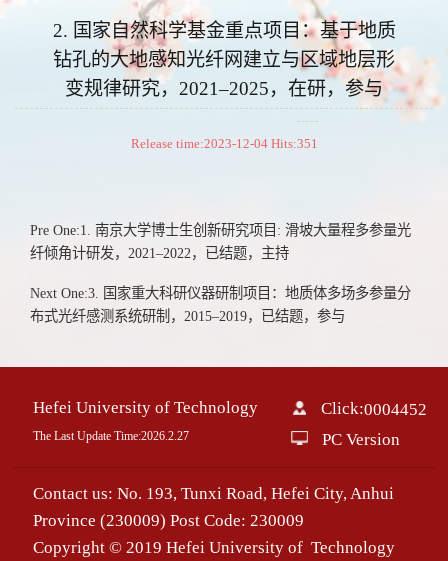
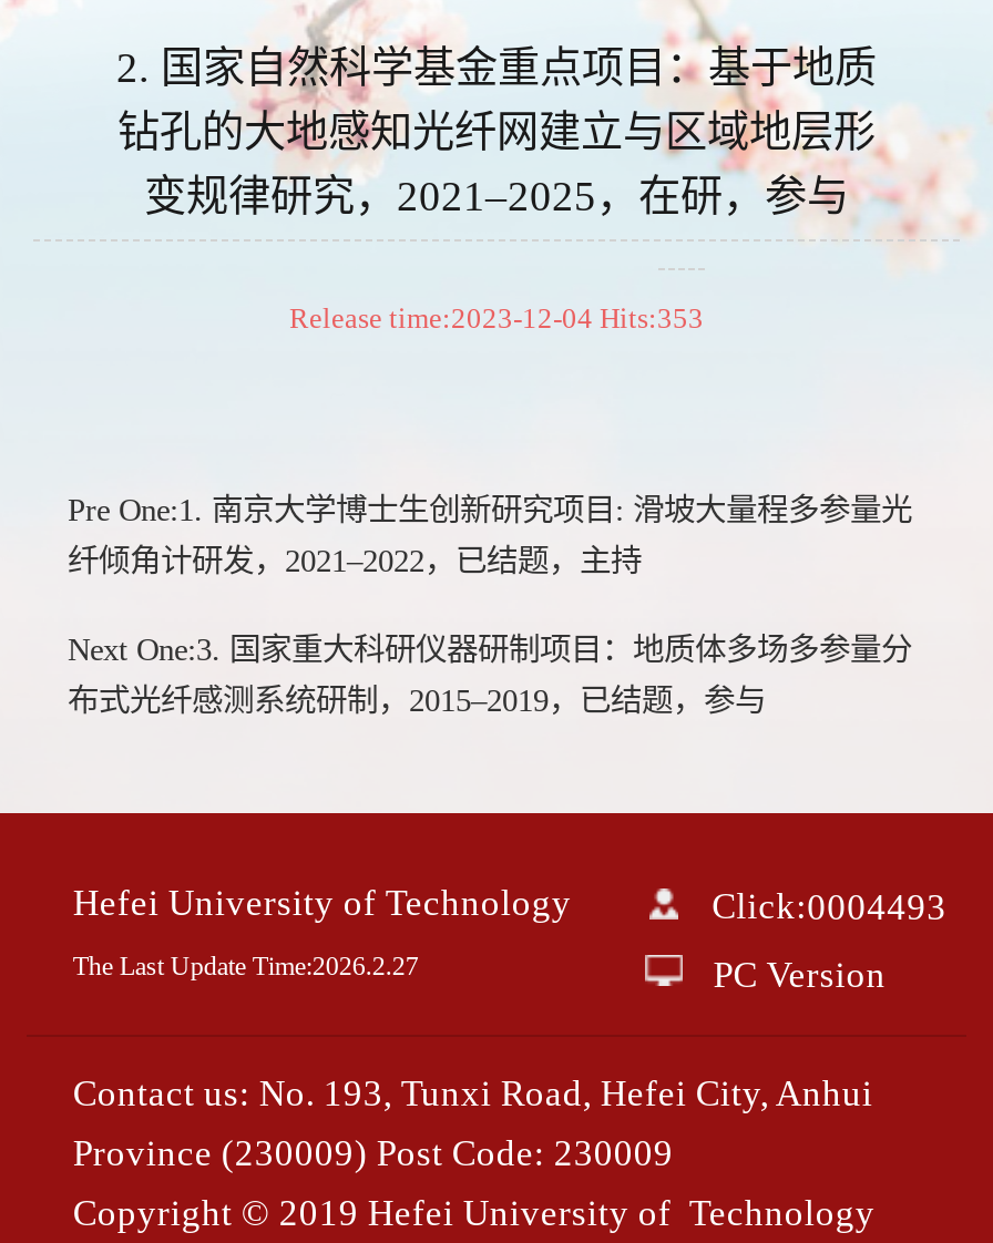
[130,136,317,151] Release time:2023-12-04 Hits:351 -> [289,301,704,334] Release time:2023-12-04 Hits:353
[317,400,427,419] Click:0004452 -> [703,886,947,928] Click:0004493

